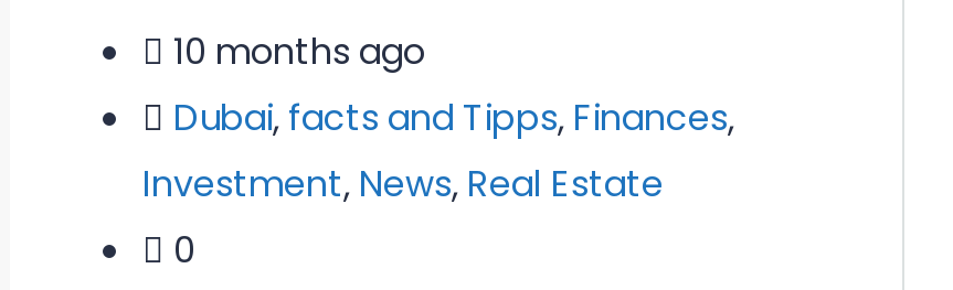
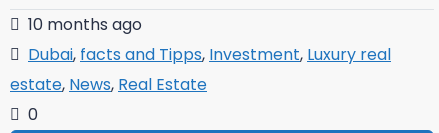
[142,92,734,209] Dubai, facts and Tipps, Finances, | Investment, News, Real Estate -> [10,43,391,96] Dubai, facts and Tipps, Investment, Luxury real | estate, News, Real Estate

